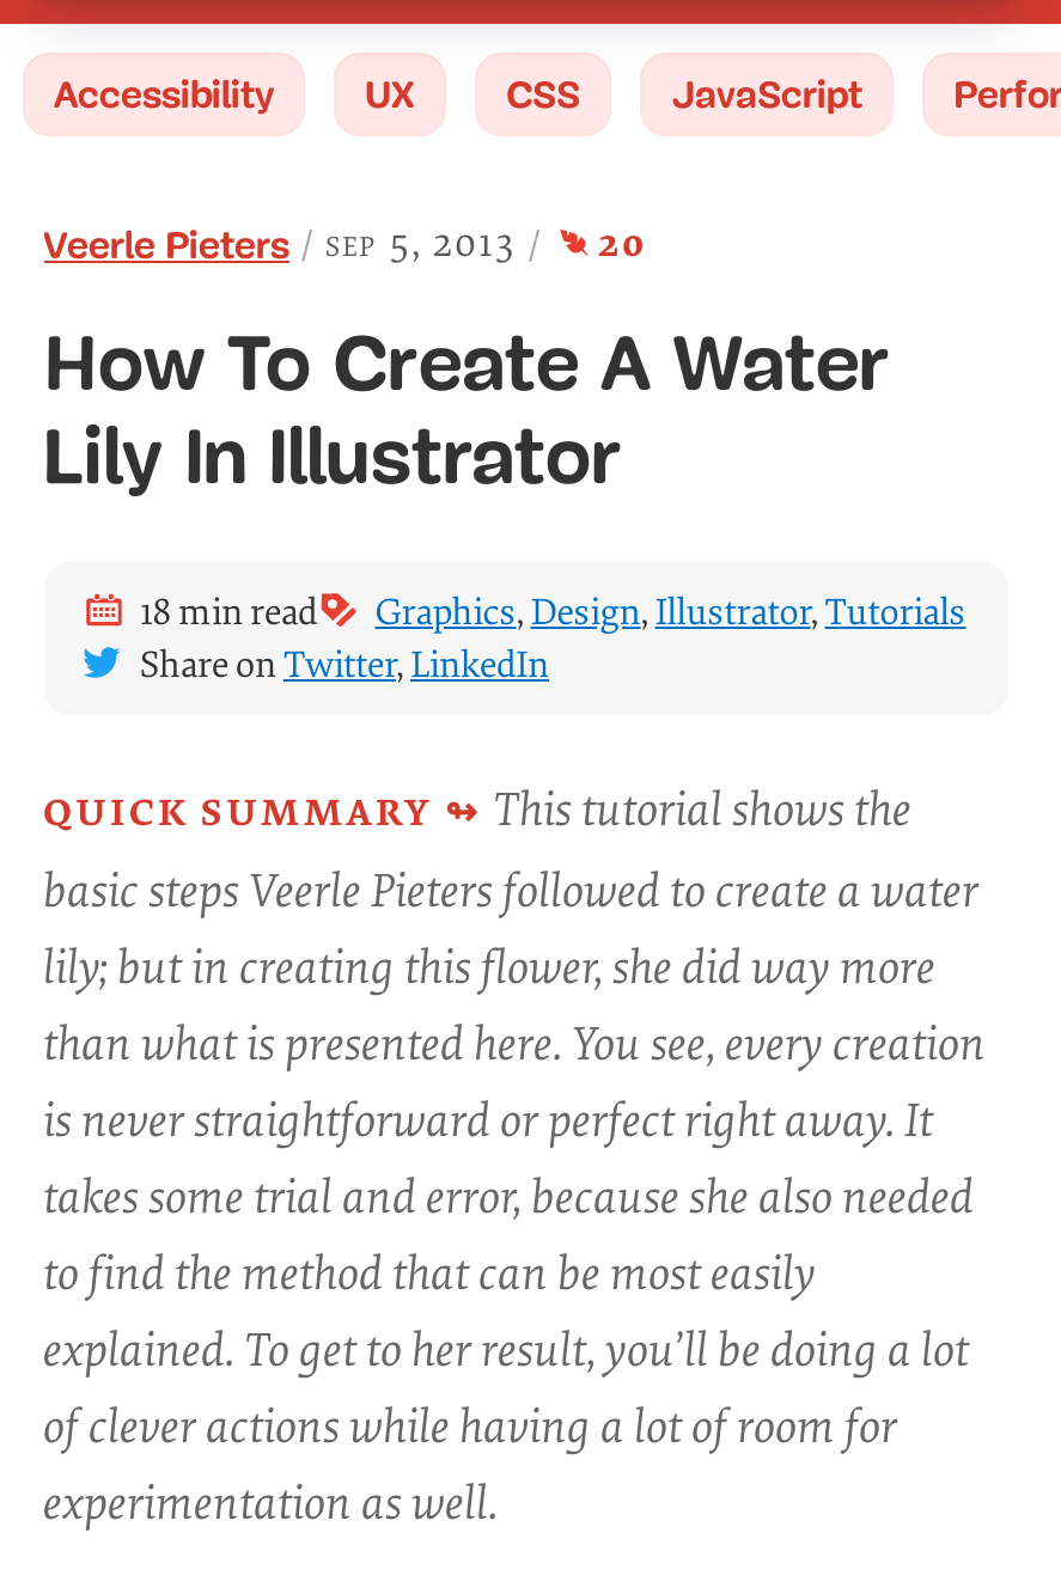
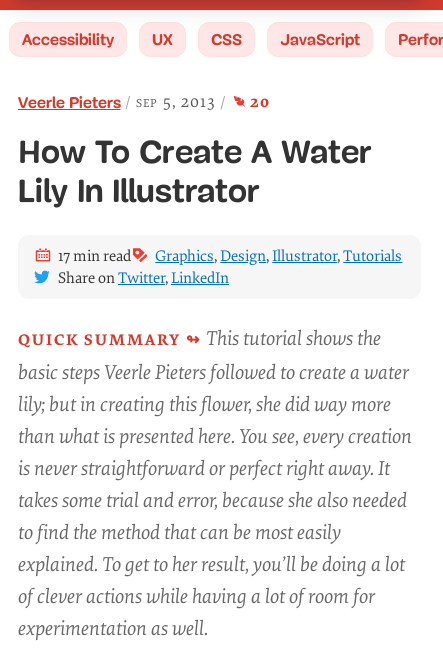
[140,588,966,636] 18 min read Graphics, Design, Illustrator, Tutorials -> [58,246,402,266] 17 min read Graphics, Design, Illustrator, Tutorials

